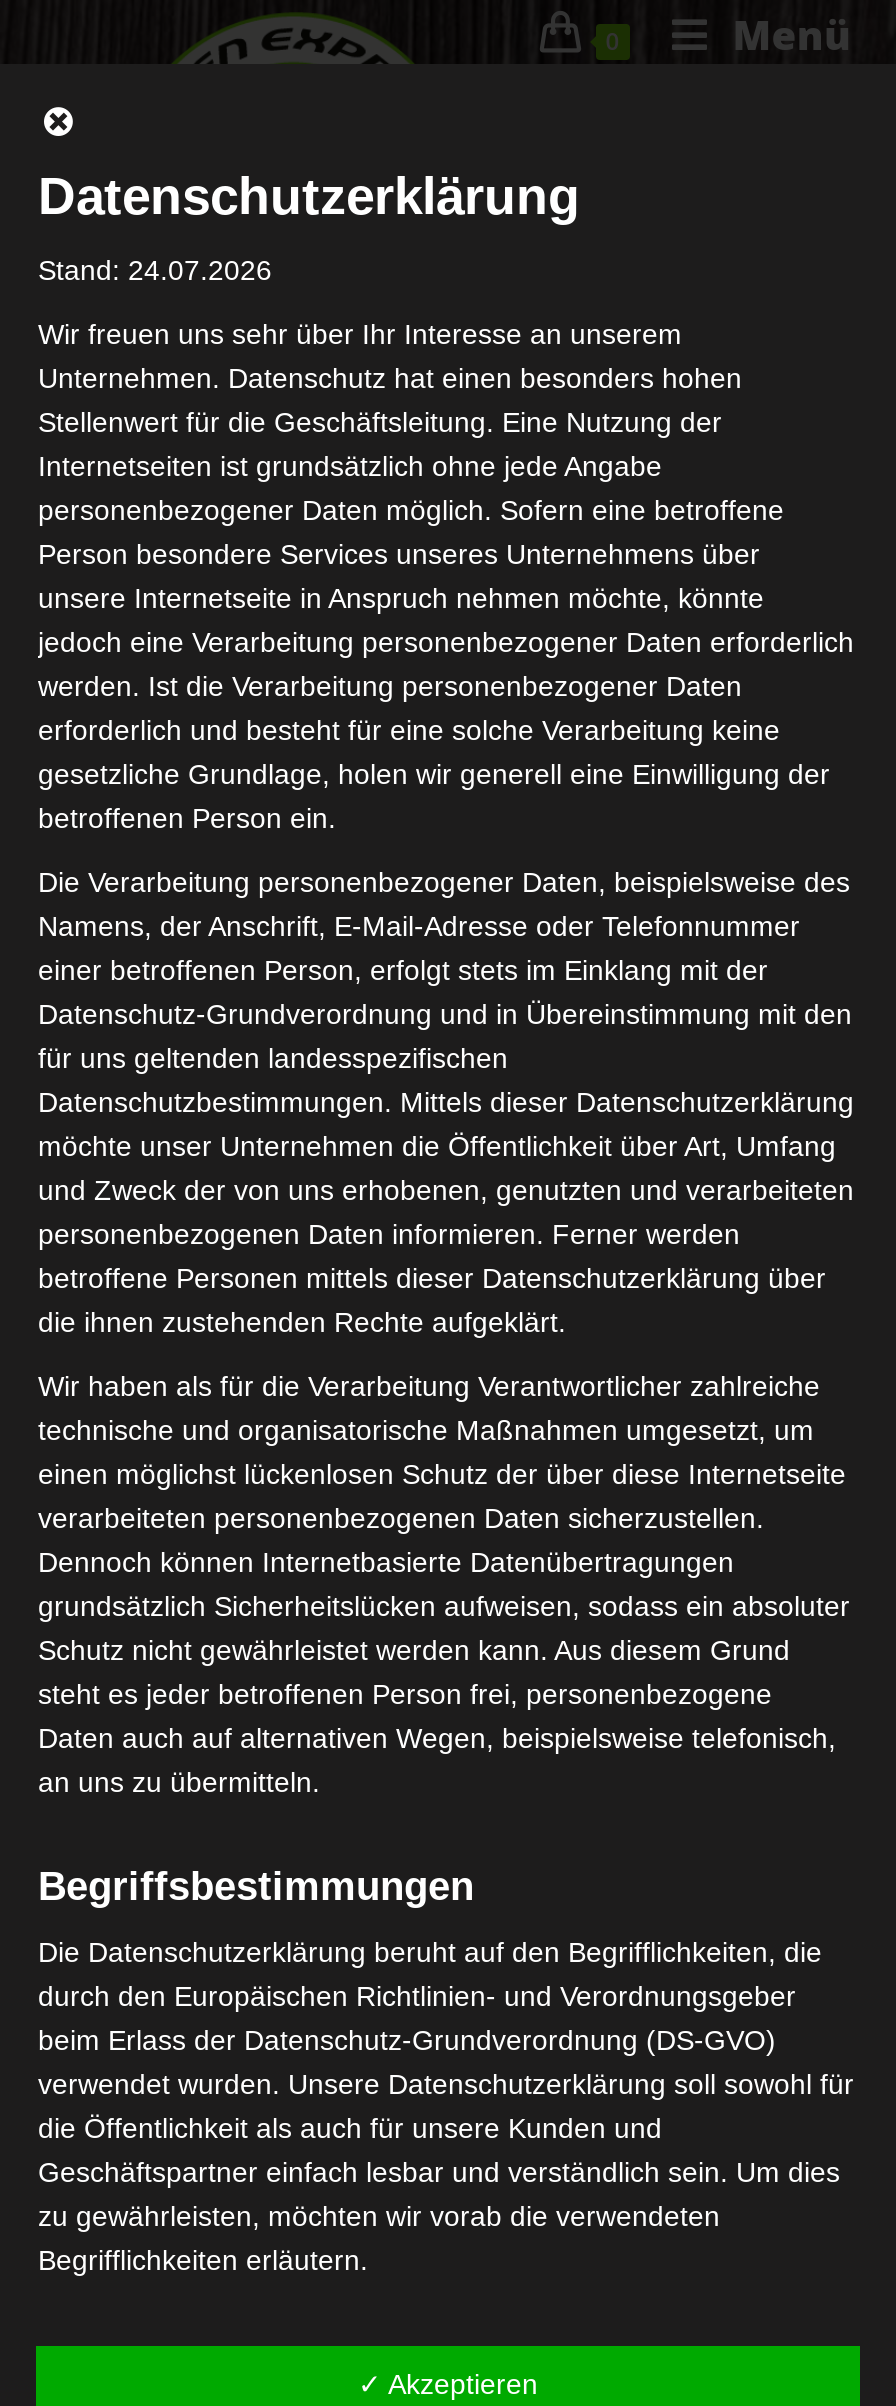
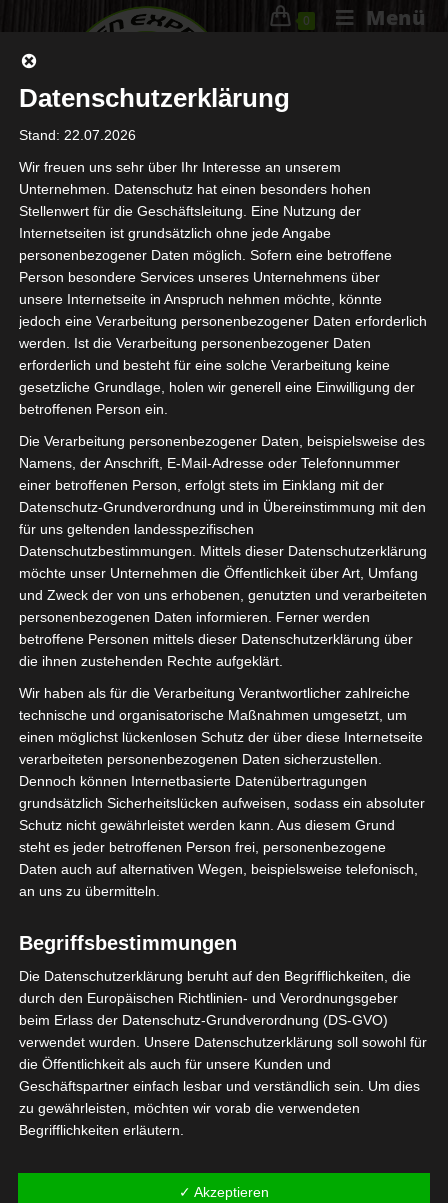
[38,255,272,287] Stand: 24.07.2026 -> [19,127,136,143] Stand: 22.07.2026

